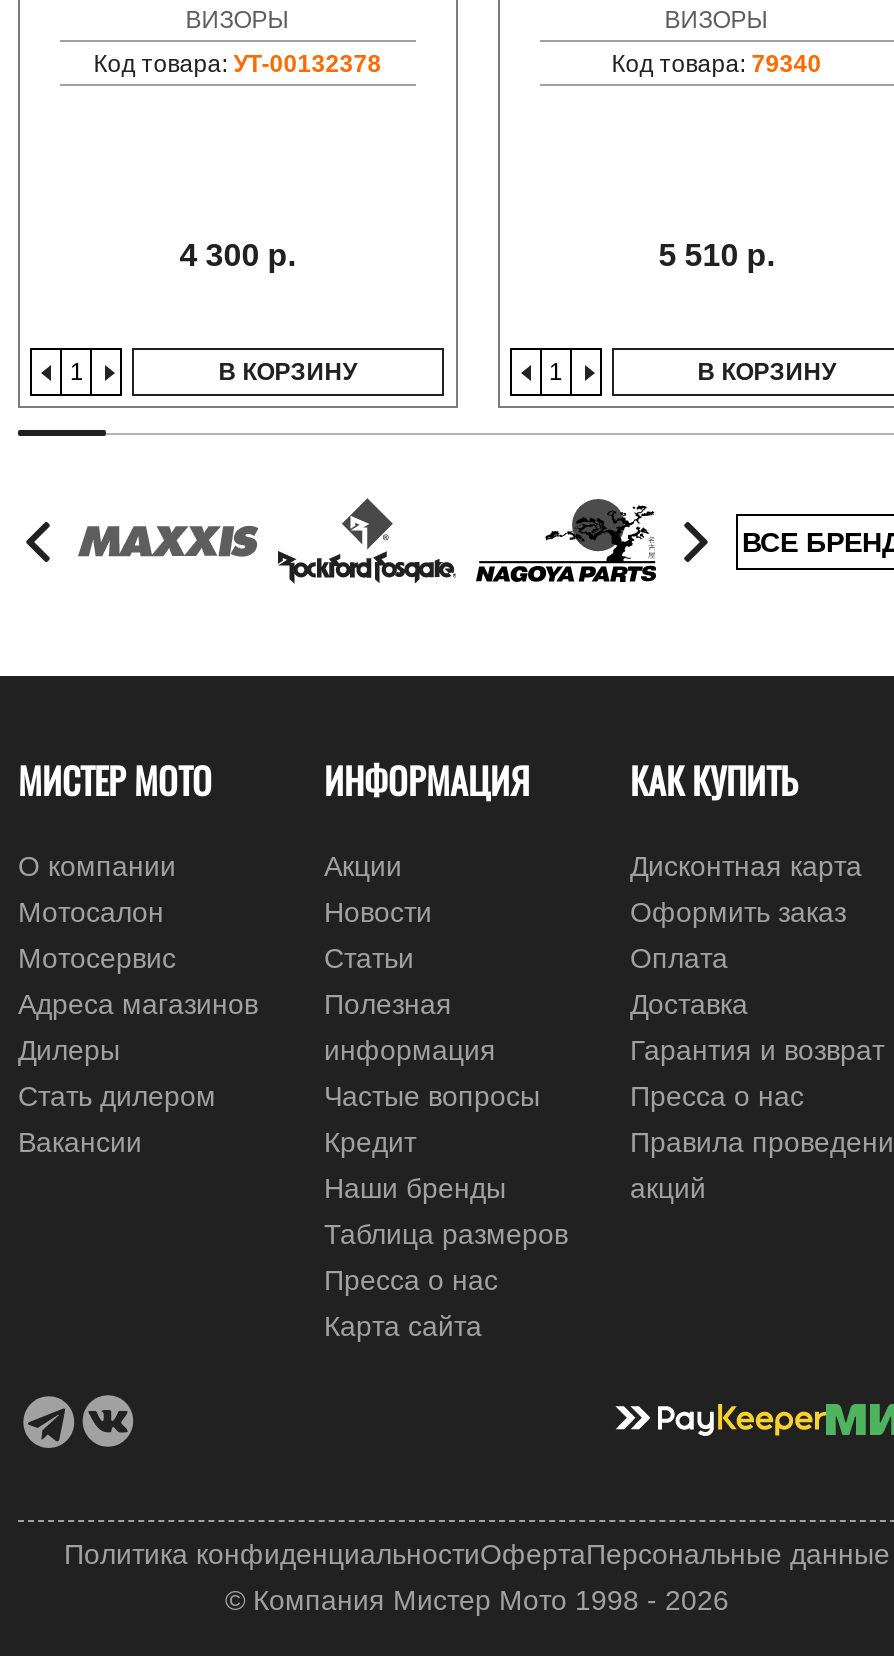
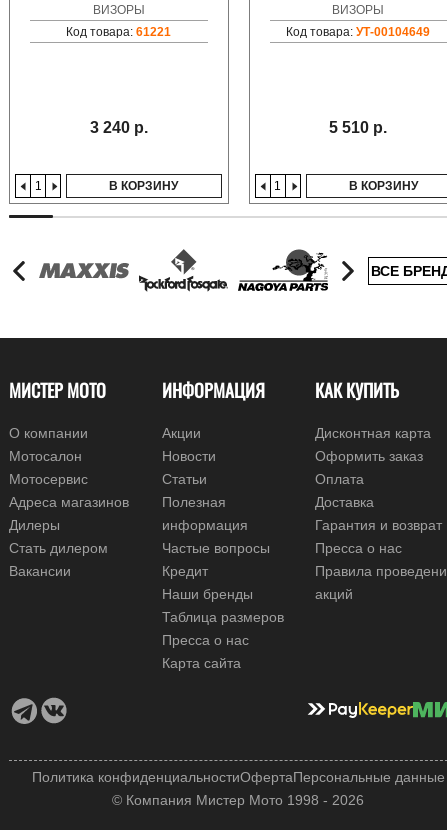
[94,51,382,79] Код товара: УТ-00132378 -> [66,25,171,39] Код товара: 61221
[612,51,822,79] Код товара: 79340 -> [286,25,430,39] Код товара: УТ-00104649
[180,239,296,273] 4 300 р. -> [90,119,148,136] 3 240 р.

